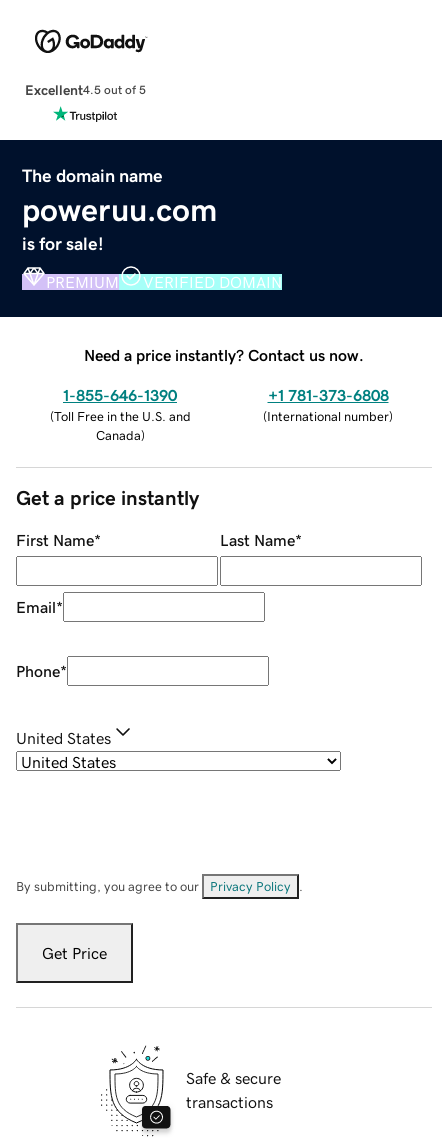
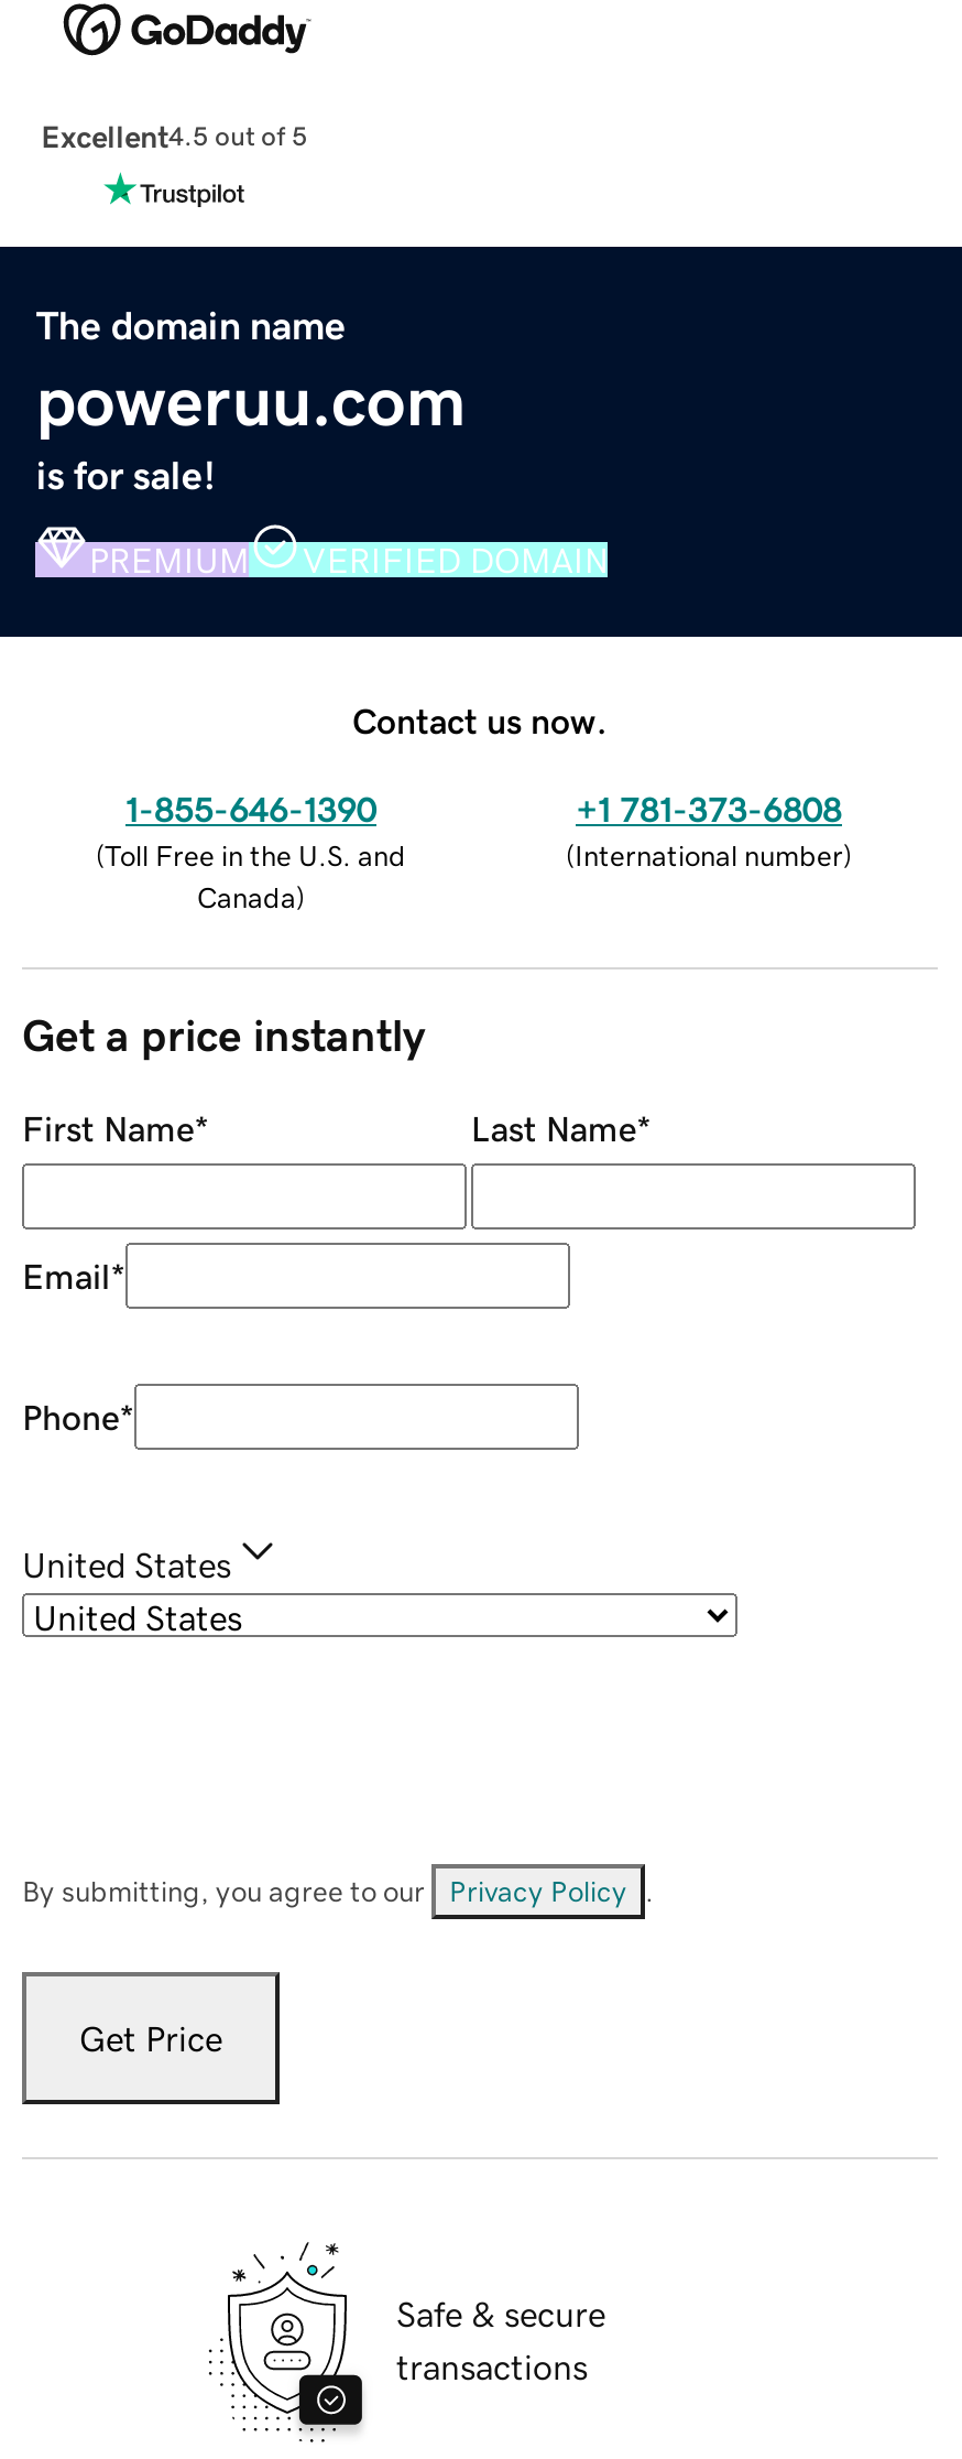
[84,347,364,363] Need a price instantly? Contact us now. -> [352,702,608,737] Contact us now.

